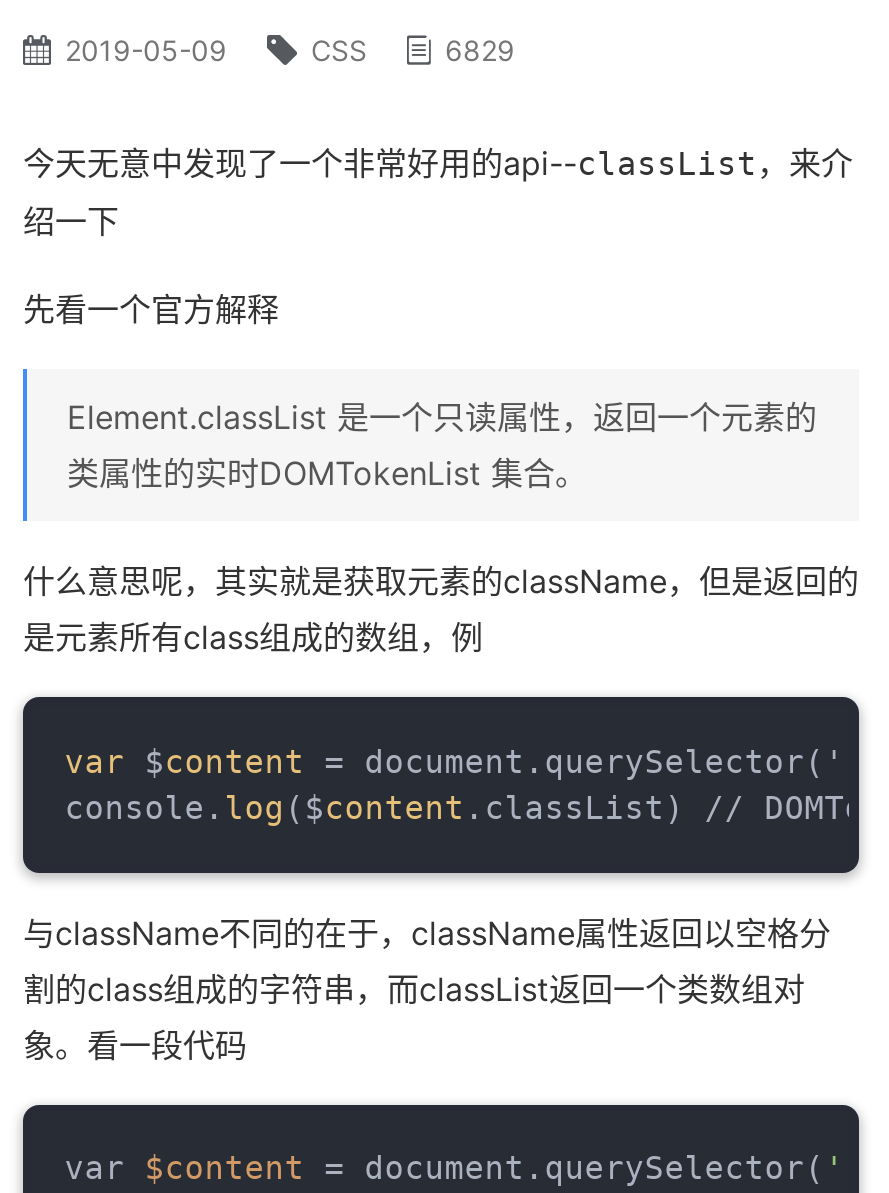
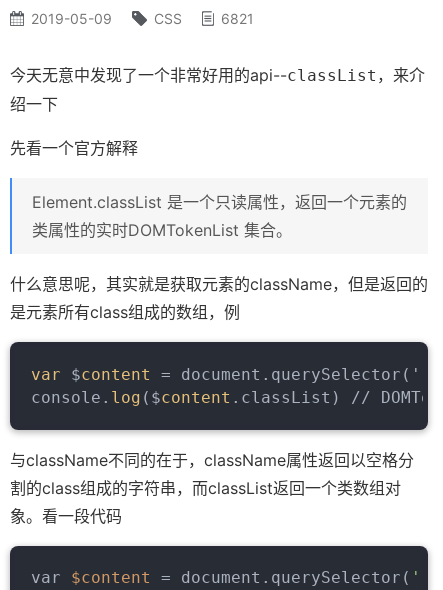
[445,33,515,67] 6829 -> [221,10,254,27] 6821

